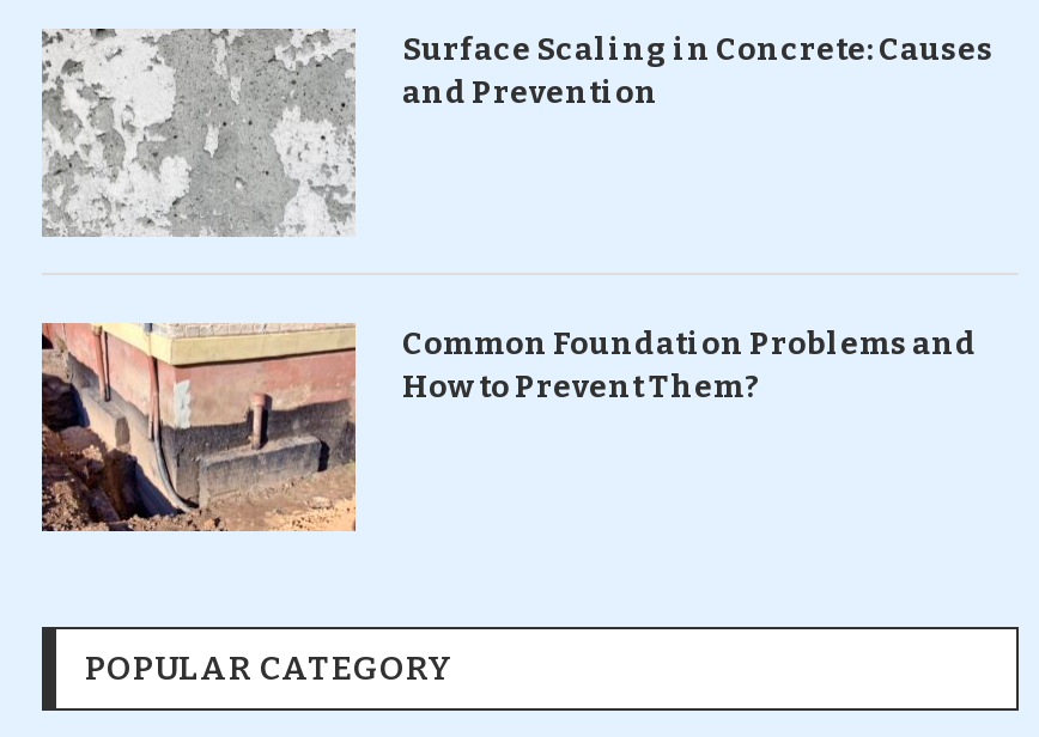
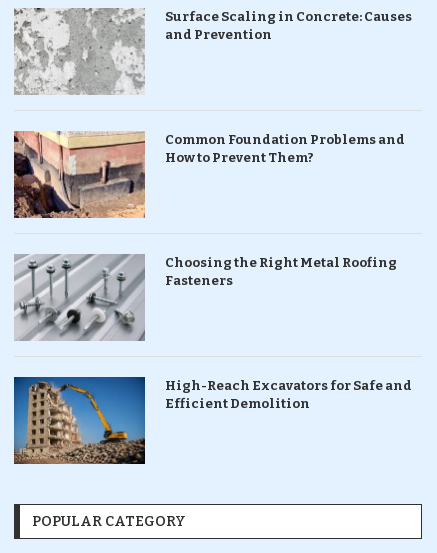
none -> [13,376,411,465] [image] | High-Reach Excavators for Safe and | Efficient Demolition
none -> [14,253,396,342] [image] | Choosing the Right Metal Roofing | Fasteners

